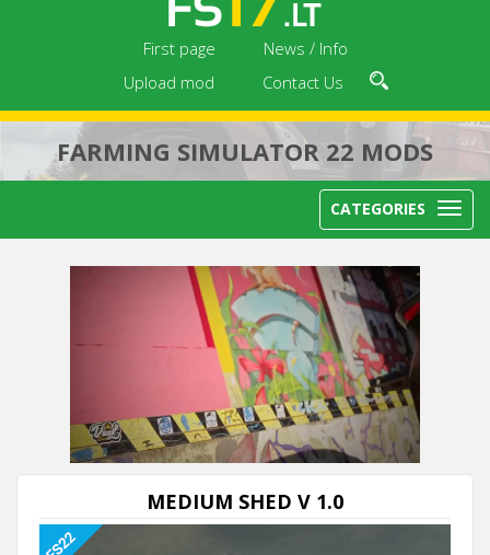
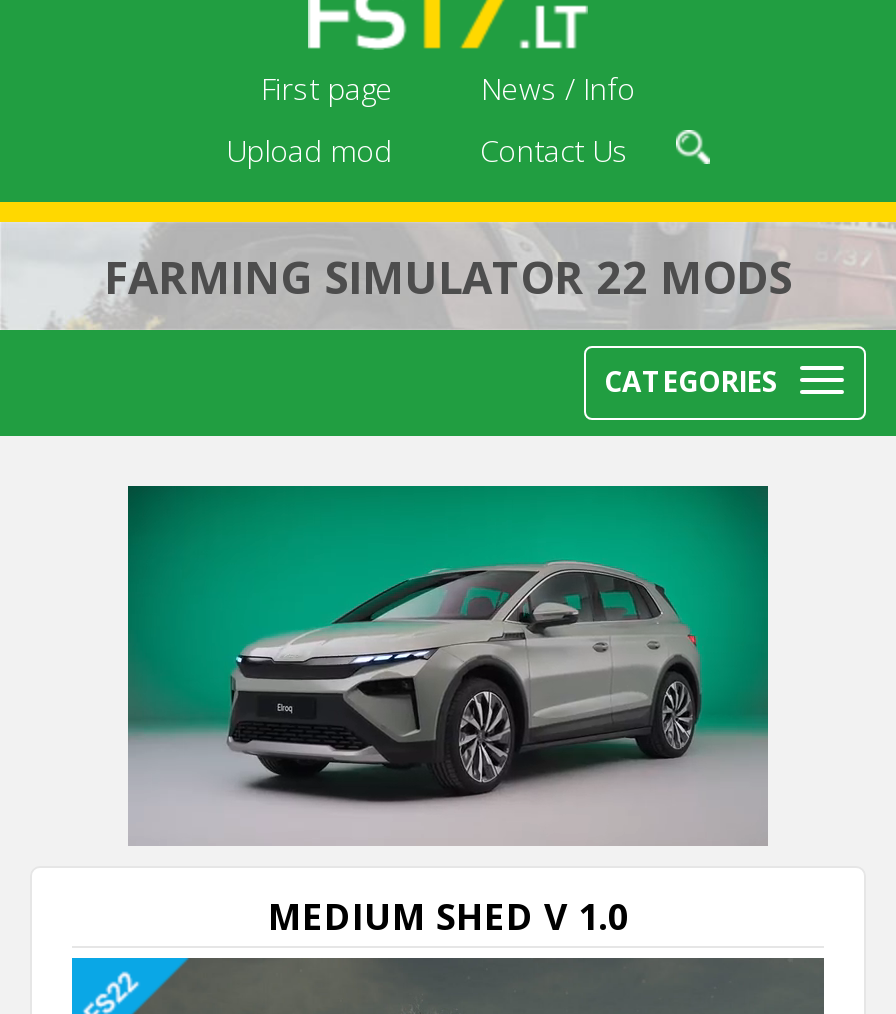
[69,265,421,463] [image] -> [126,484,770,844] [image]

